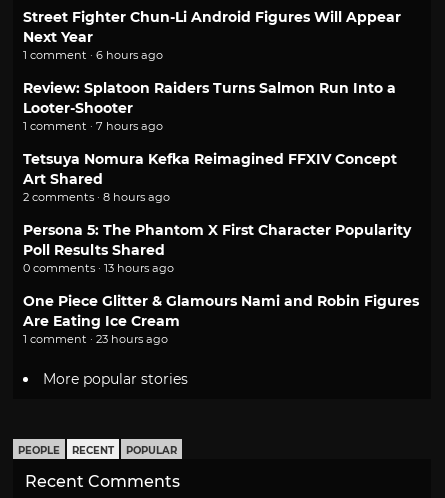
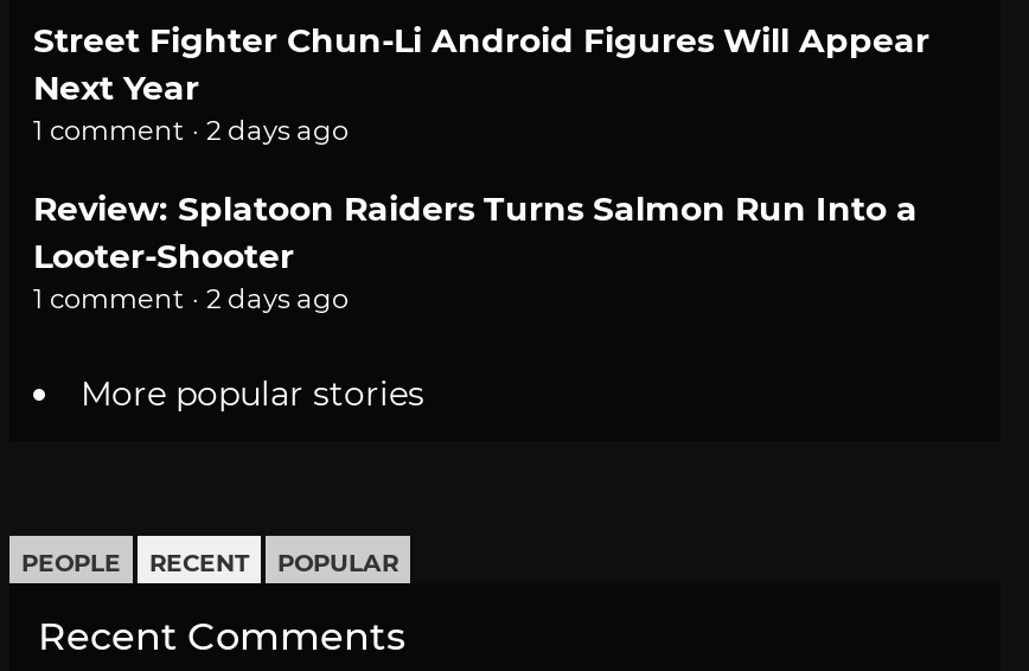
[23,48,163,62] 1 comment · 6 hours ago -> [33,113,349,147] 1 comment · 2 days ago
[23,119,419,346] 1 comment · 7 hours ago | Tetsuya Nomura Kefka Reimagined FFXIV Concept | Art Shared | 2 comments · 8 hours ago | Persona 5: The Phantom X First Character Popularity | Poll Results Shared | 0 comments · 13 hours ago | One Piece Glitter & Glamours Nami and Robin Figures | Are Eating Ice Cream | 1 comment · 23 hours ago -> [33,282,349,315] 1 comment · 2 days ago

